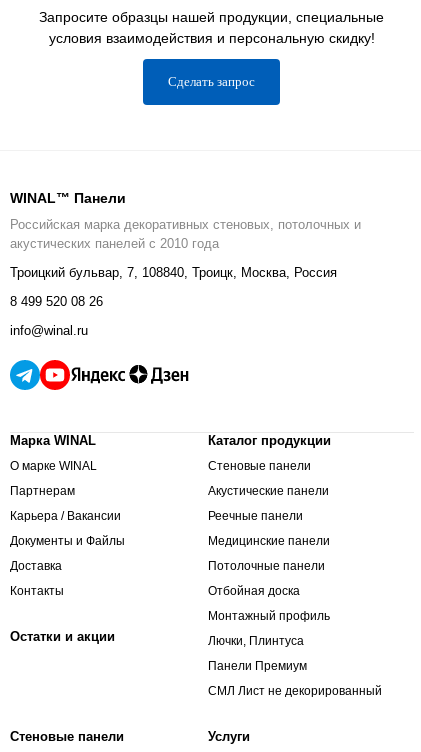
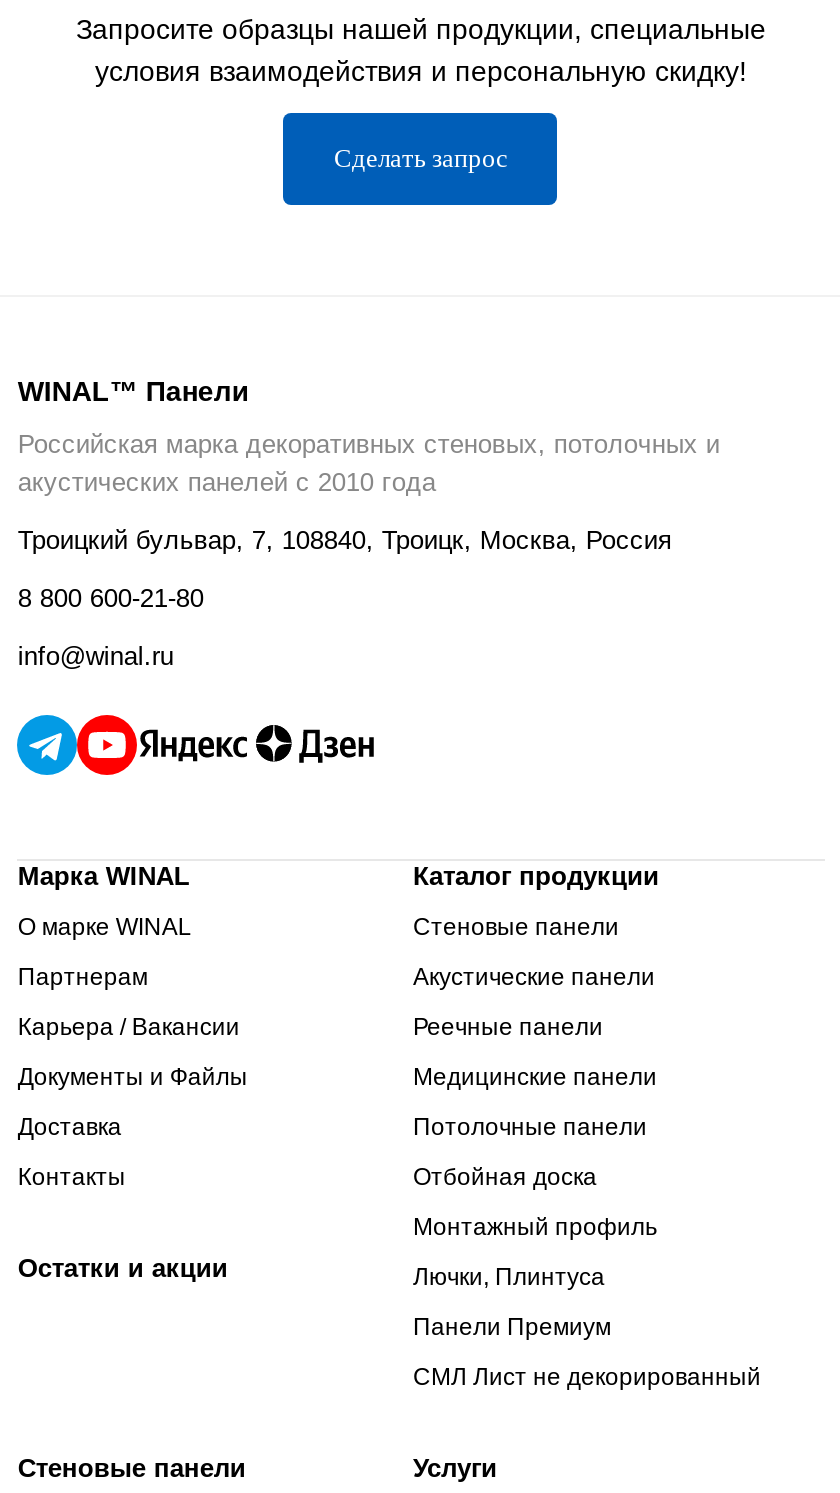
[10,294,103,309] 8 499 520 08 26 -> [18,583,204,613] 8 800 600-21-80

